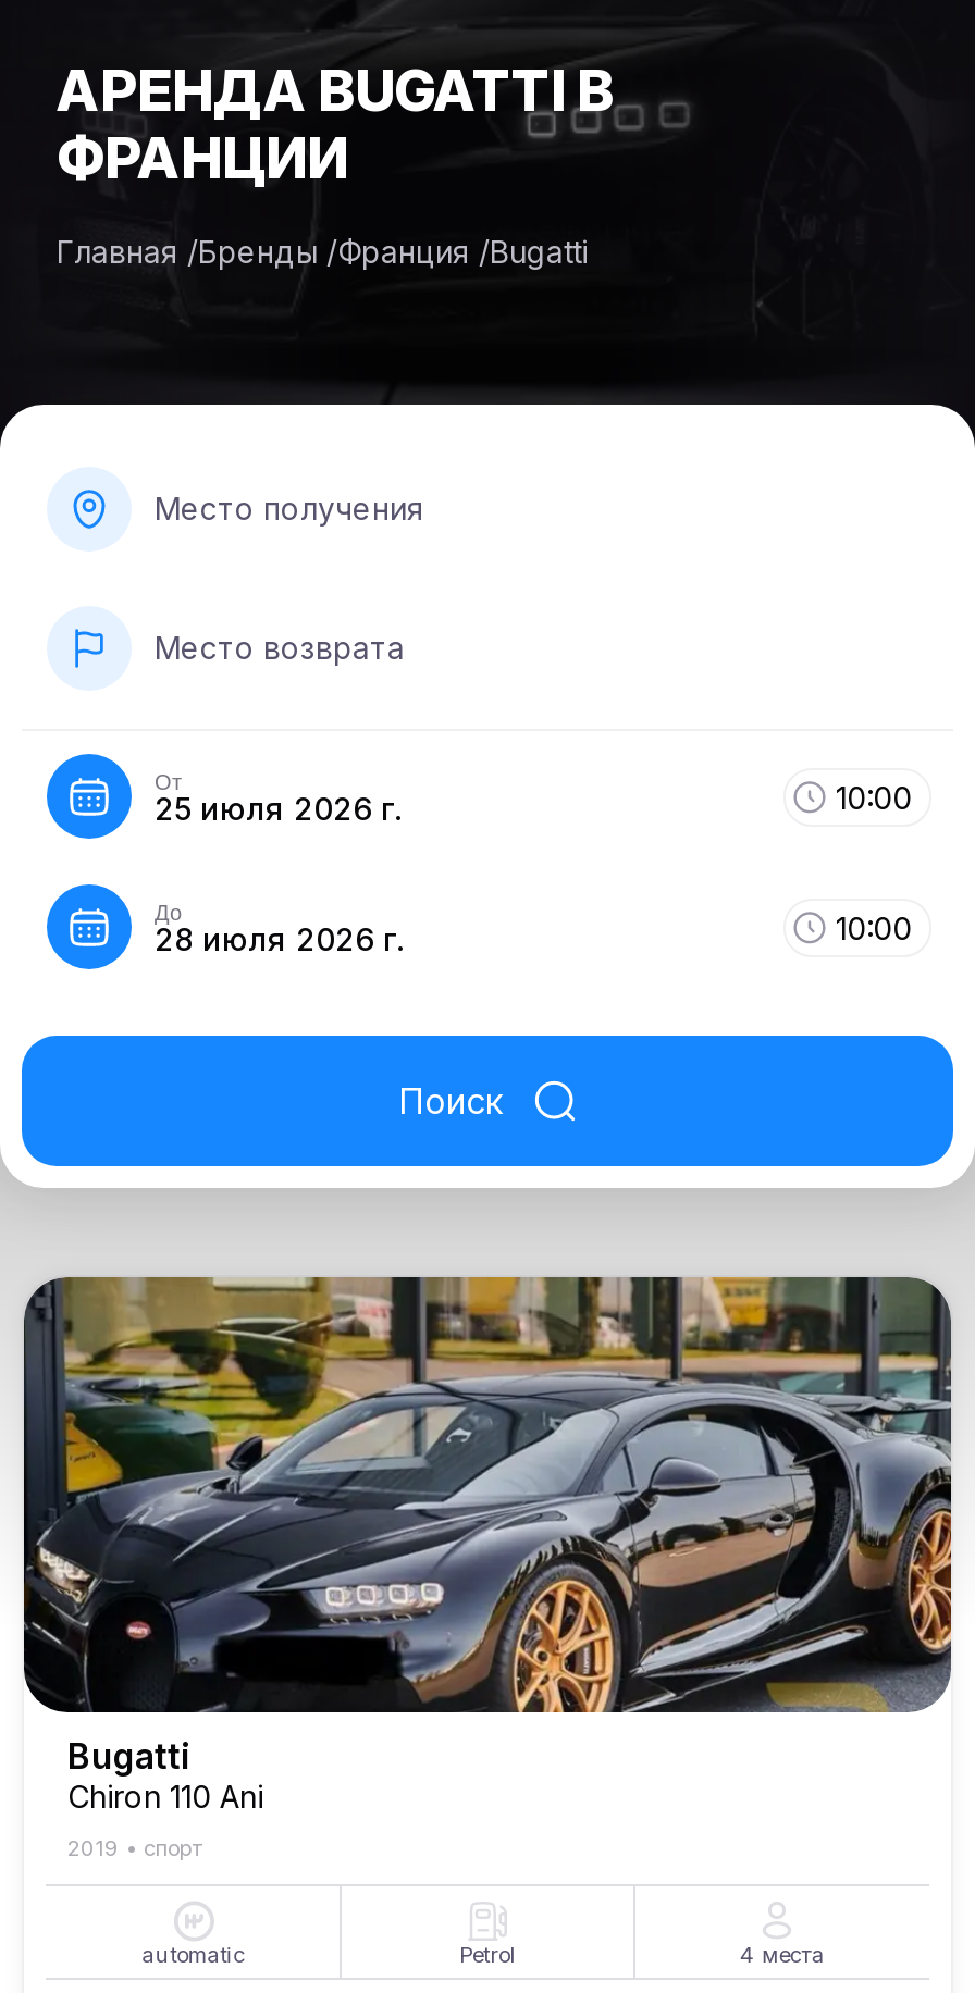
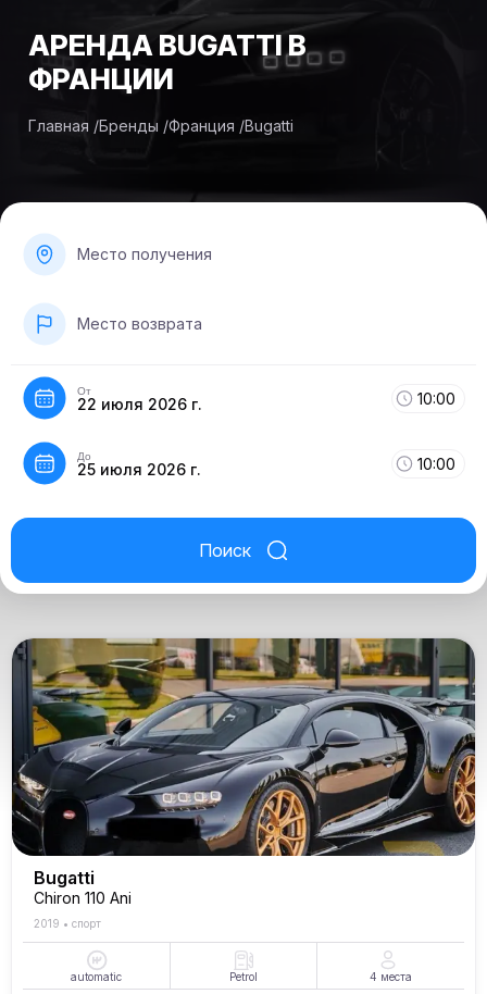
[155,789,403,826] 25 июля 2026 г. -> [77,394,202,413] 22 июля 2026 г.
[155,919,405,956] 28 июля 2026 г. -> [77,459,201,478] 25 июля 2026 г.

